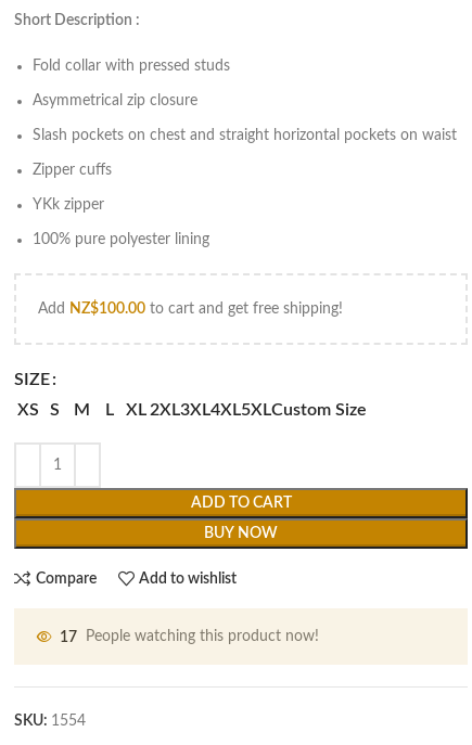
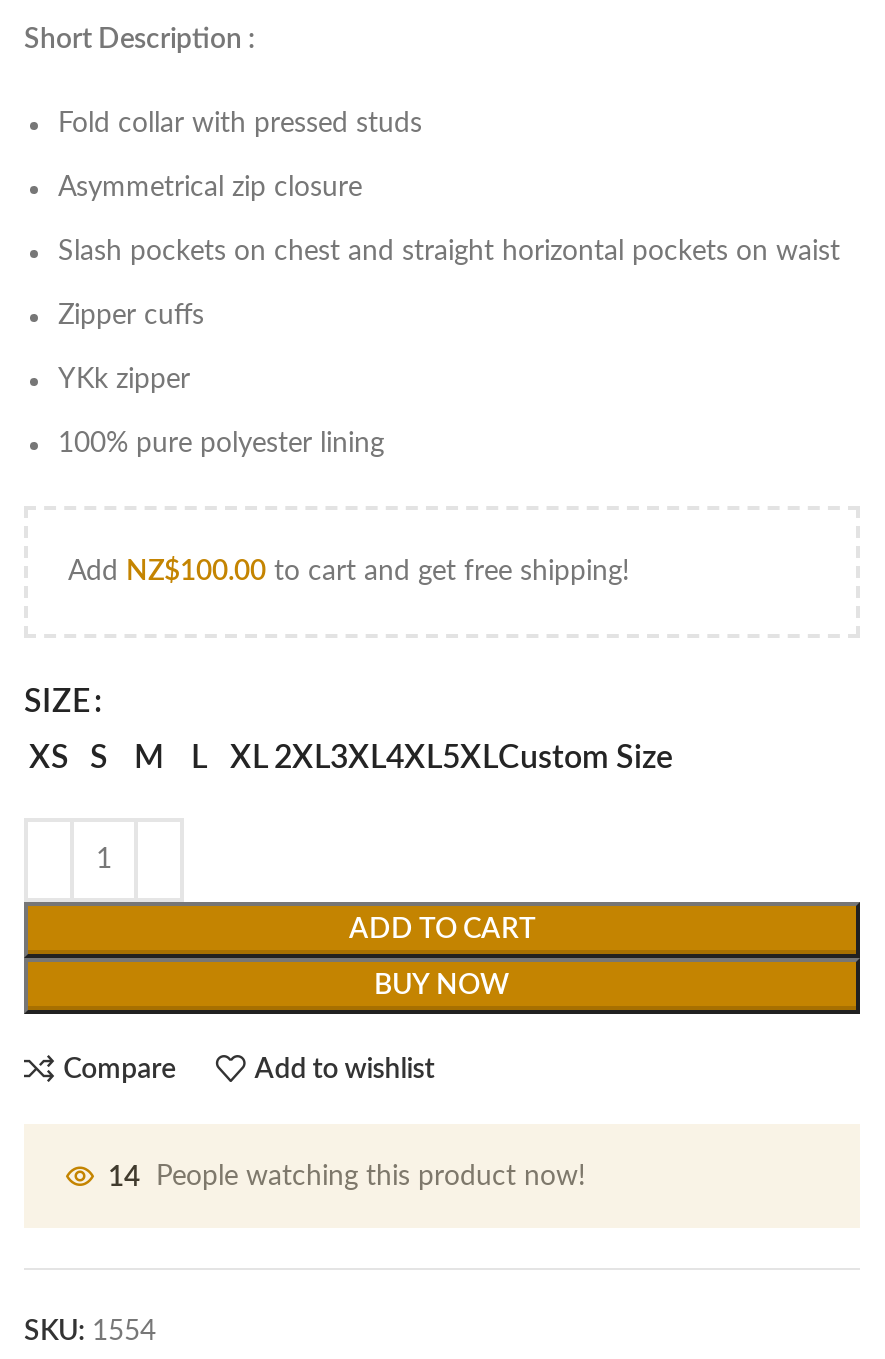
[60,630,319,645] 17 People watching this product now! -> [108,1164,586,1192] 14 People watching this product now!

